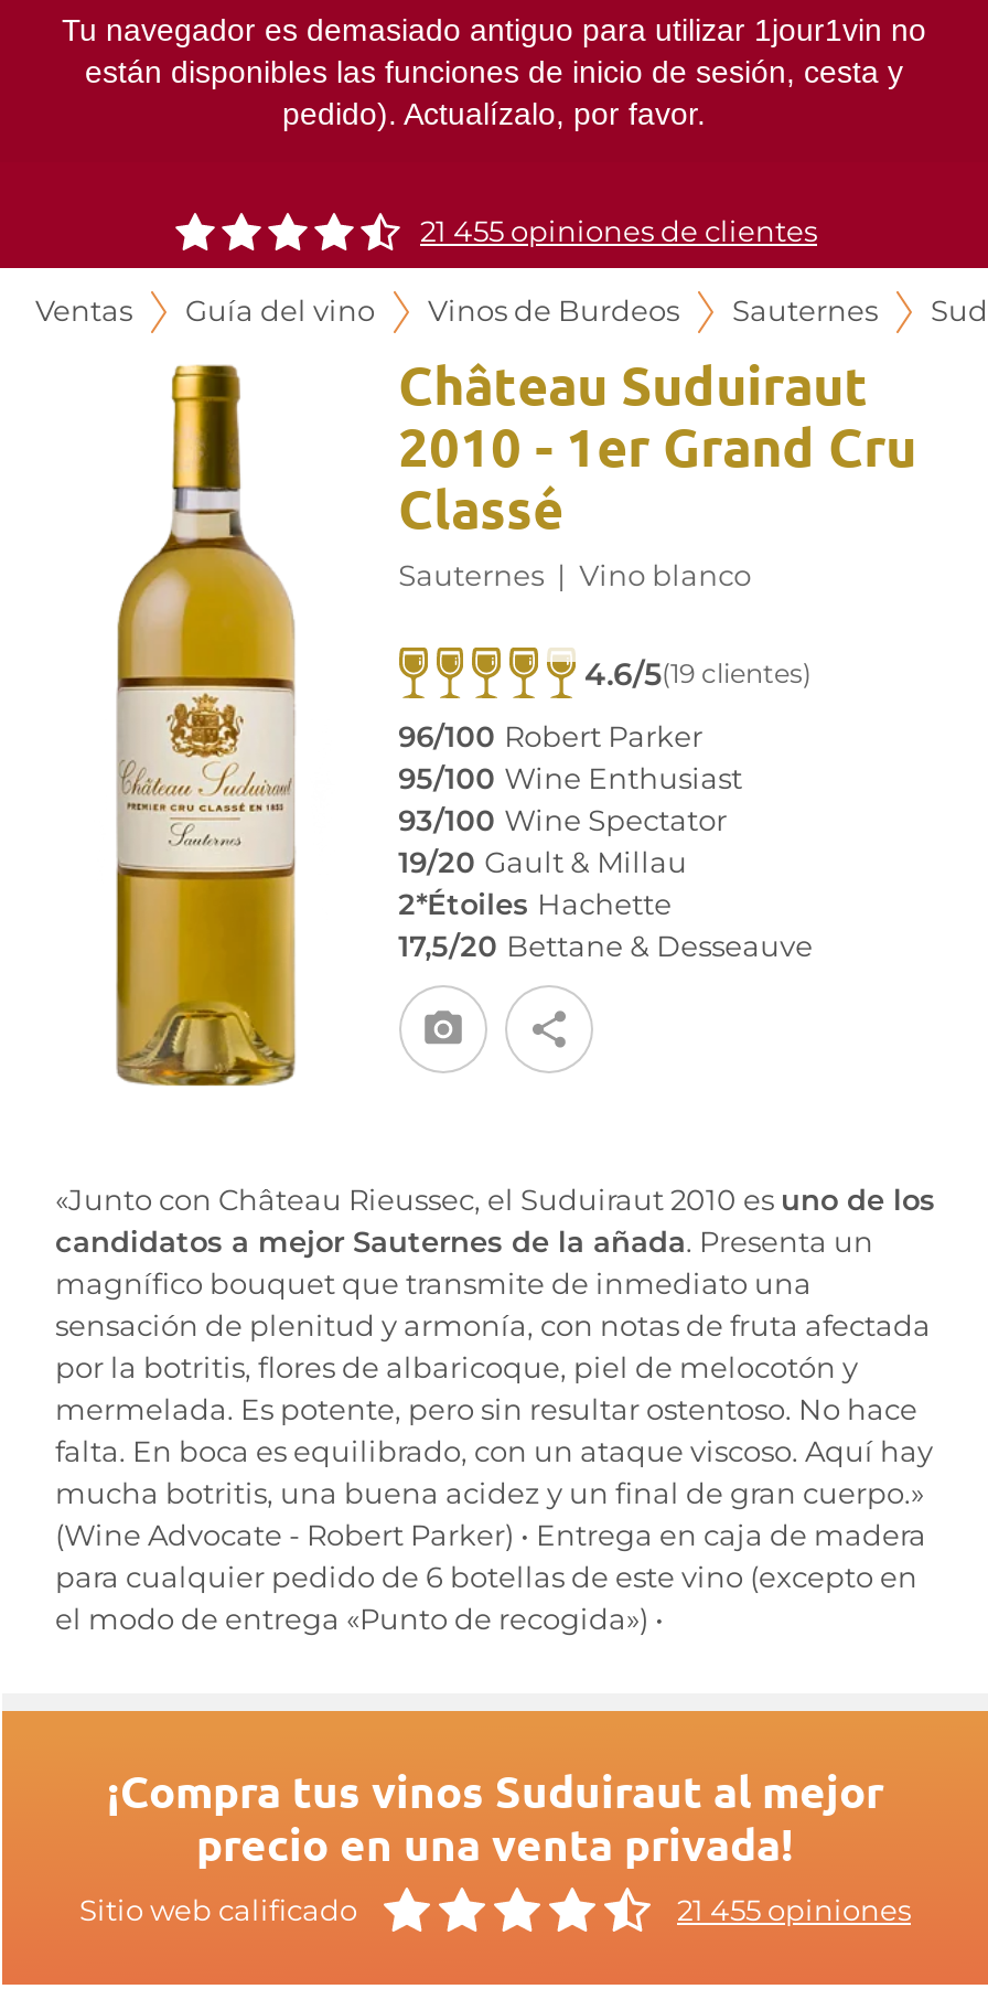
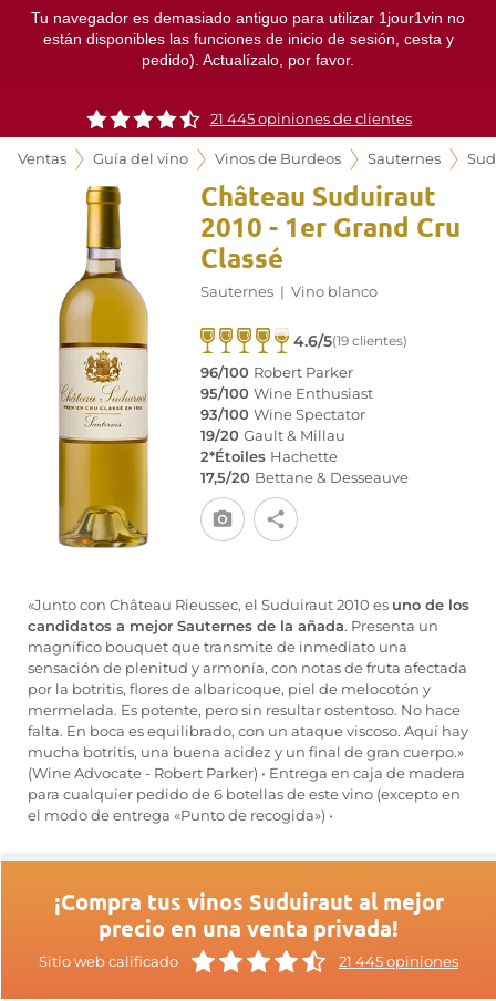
[420,215,817,248] 21 455 opiniones de clientes -> [210,111,411,127] 21 445 opiniones de clientes
[677,1893,911,1926] 21 455 opiniones -> [339,953,458,969] 21 445 opiniones

